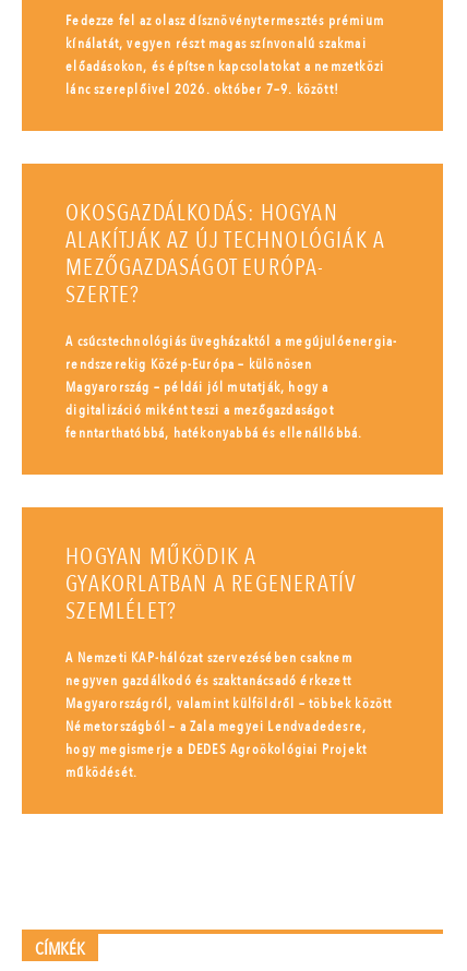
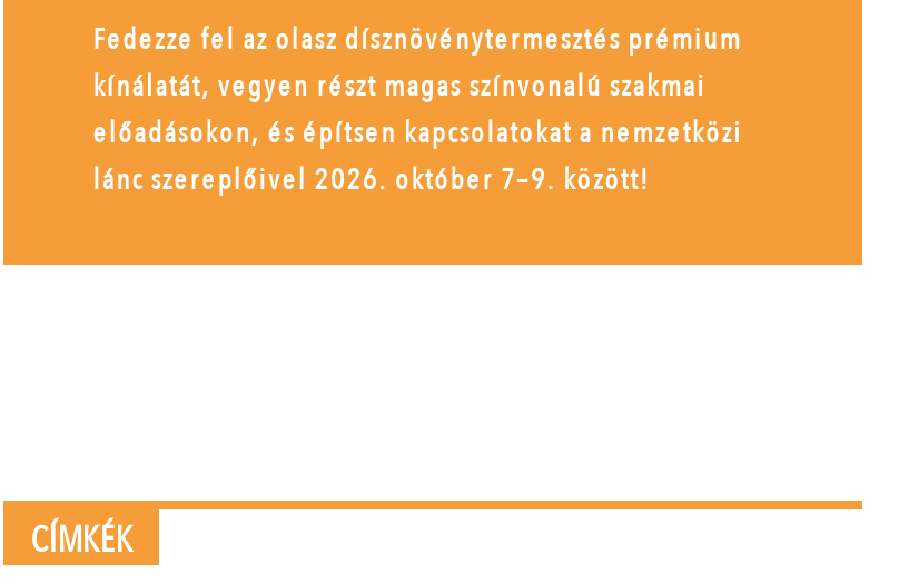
[66,197,398,443] OKOSGAZDÁLKODÁS: HOGYAN | ALAKÍTJÁK AZ ÚJ TECHNOLÓGIÁK A | MEZŐGAZDASÁGOT EURÓPA- | SZERTE? | A csúcstechnológiás üvegházaktól a megújulóenergia- | rendszerekig Közép-Európa – különösen | Magyarország – példái jól mutatják, hogy a | digitalizáció miként teszi a mezőgazdaságot | fenntarthatóbbá, hatékonyabbá és ellenállóbbá. -> none
[66,541,392,782] HOGYAN MŰKÖDIK A | GYAKORLATBAN A REGENERATÍV | SZEMLÉLET? | A Nemzeti KAP-hálózat szervezésében csaknem | negyven gazdálkodó és szaktanácsadó érkezett | Magyarországról, valamint külföldről – többek között | Németországból – a Zala megyei Lendvadedesre, | hogy megismerje a DEDES Agroökológiai Projekt | működését. -> none

